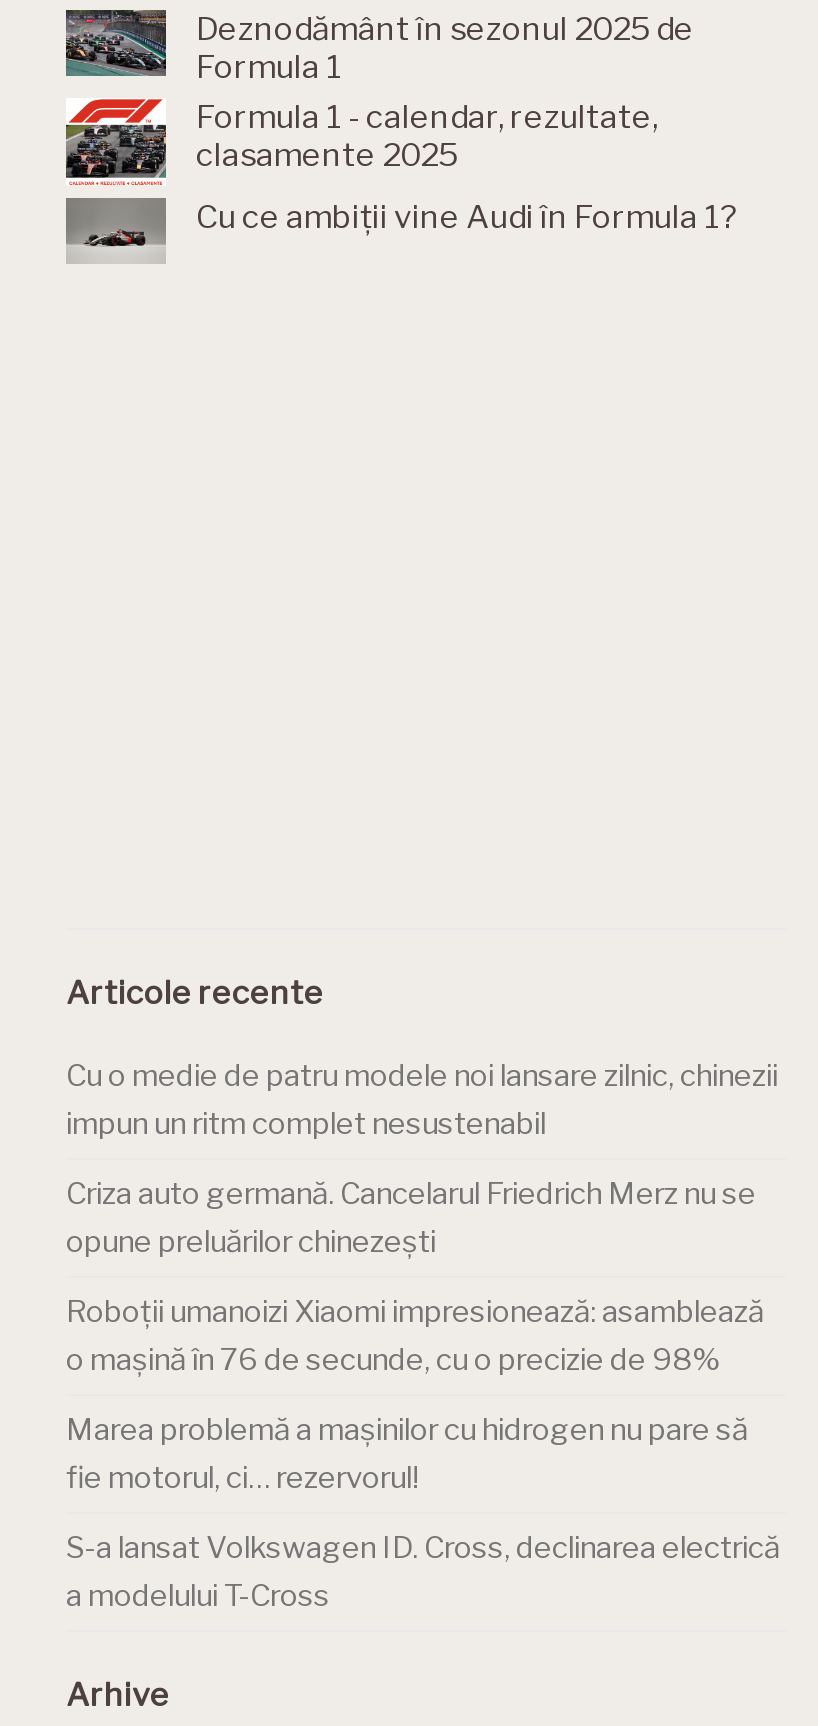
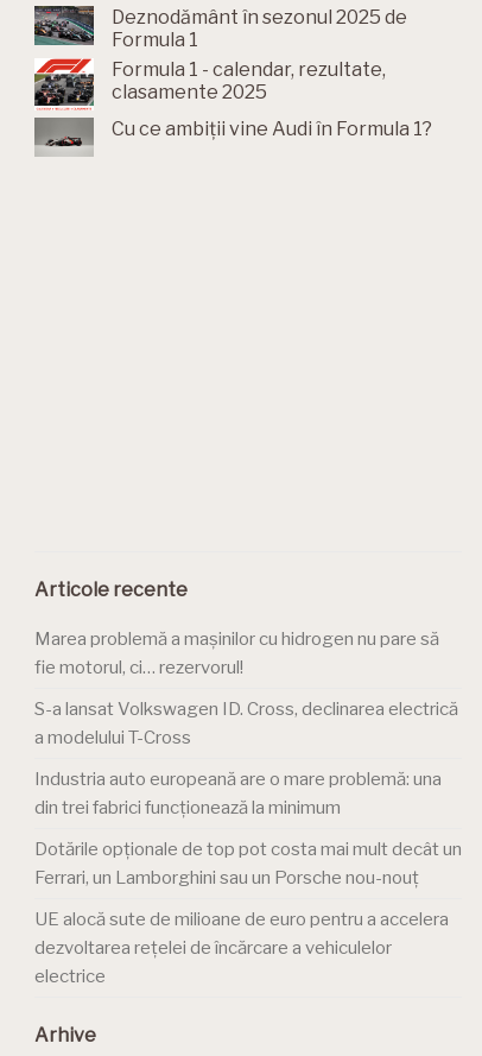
[66,1057,778,1377] Cu o medie de patru modele noi lansare zilnic, chinezii | impun un ritm complet nesustenabil | Criza auto germană. Cancelarul Friedrich Merz nu se | opune preluărilor chinezești | Roboții umanoizi Xiaomi impresionează: asamblează | o mașină în 76 de secunde, cu o precizie de 98% -> none
moved [66,1411,780,1613] -> [34,628,458,748]: Marea problemă a mașinilor cu hidrogen nu pare să | fie motorul, ci… rezervorul! | S-a lansat Volkswagen ID. Cross, declinarea electrică | a modelului T-Cross
none -> [34,768,462,987] Industria auto europeană are o mare problemă: una | din trei fabrici funcționează la minimum | Dotările opționale de top pot costa mai mult decât un | Ferrari, un Lamborghini sau un Porsche nou-nouț | UE alocă sute de milioane de euro pentru a accelera | dezvoltarea rețelei de încărcare a vehiculelor | electrice

